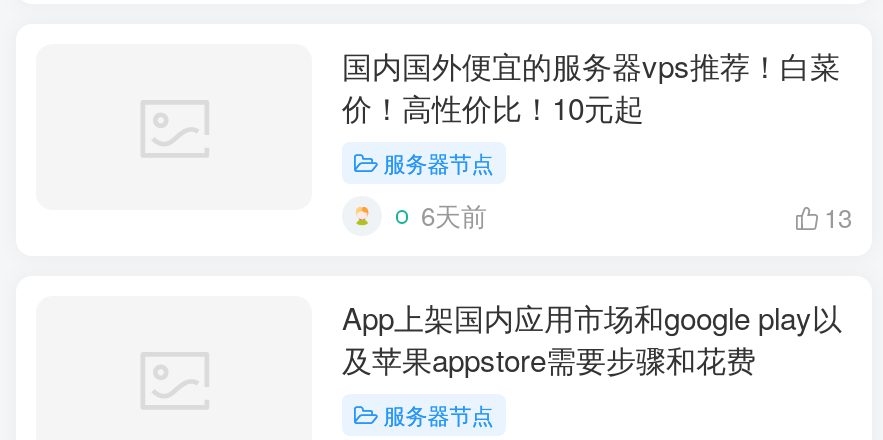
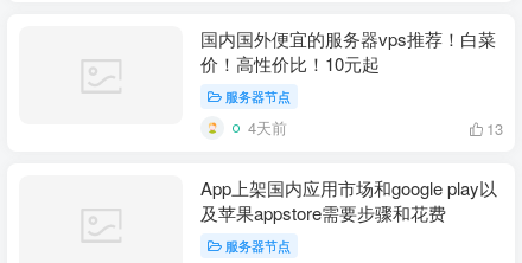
[421,196,487,234] 6天前 -> [247,116,287,139] 4天前

